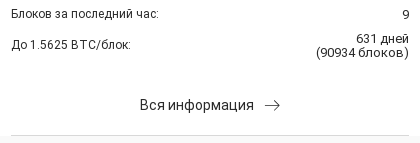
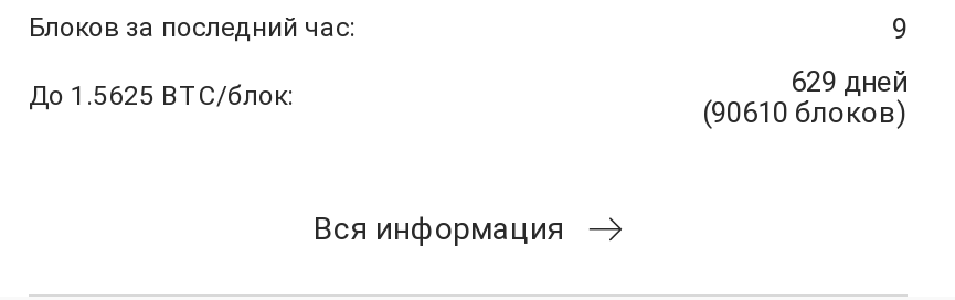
[356,31,409,46] 631 дней -> [790,65,908,98] 629 дней
[316,45,409,60] (90934 блоков) -> [702,96,908,129] (90610 блоков)

